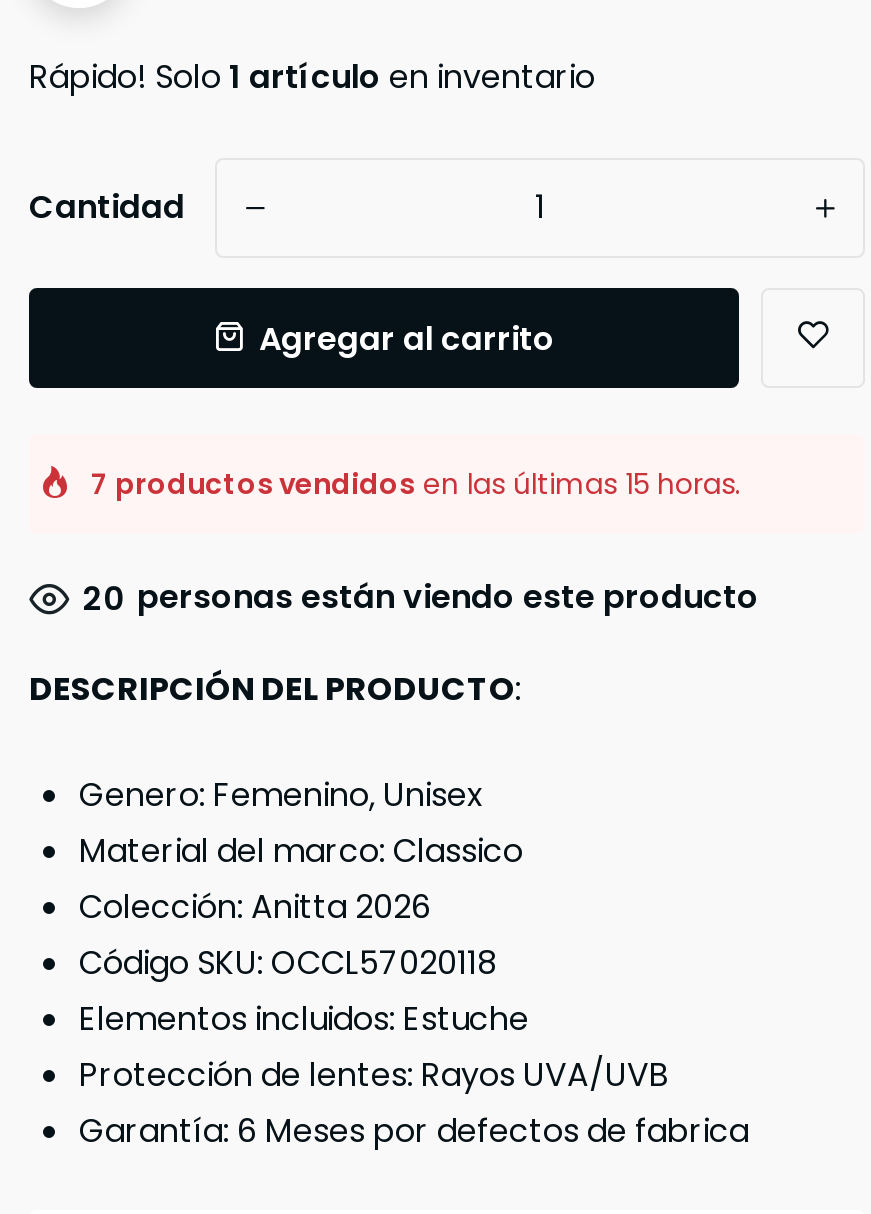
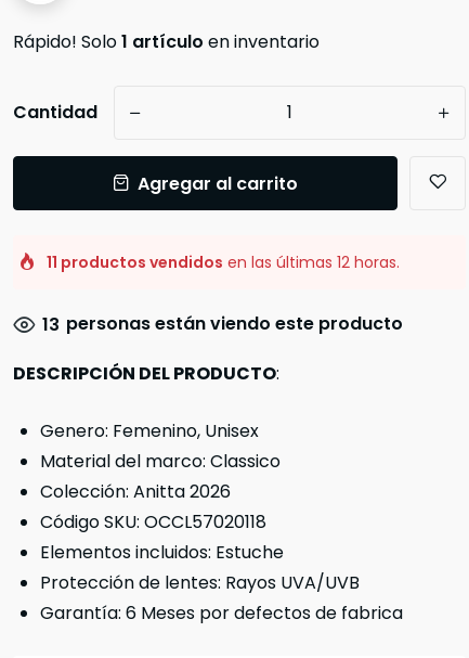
[91,465,741,505] 7 productos vendidos en las últimas 15 horas. -> [47,252,400,273] 11 productos vendidos en las últimas 12 horas.
[83,575,759,623] 20 personas están viendo este producto -> [42,311,403,337] 13 personas están viendo este producto

